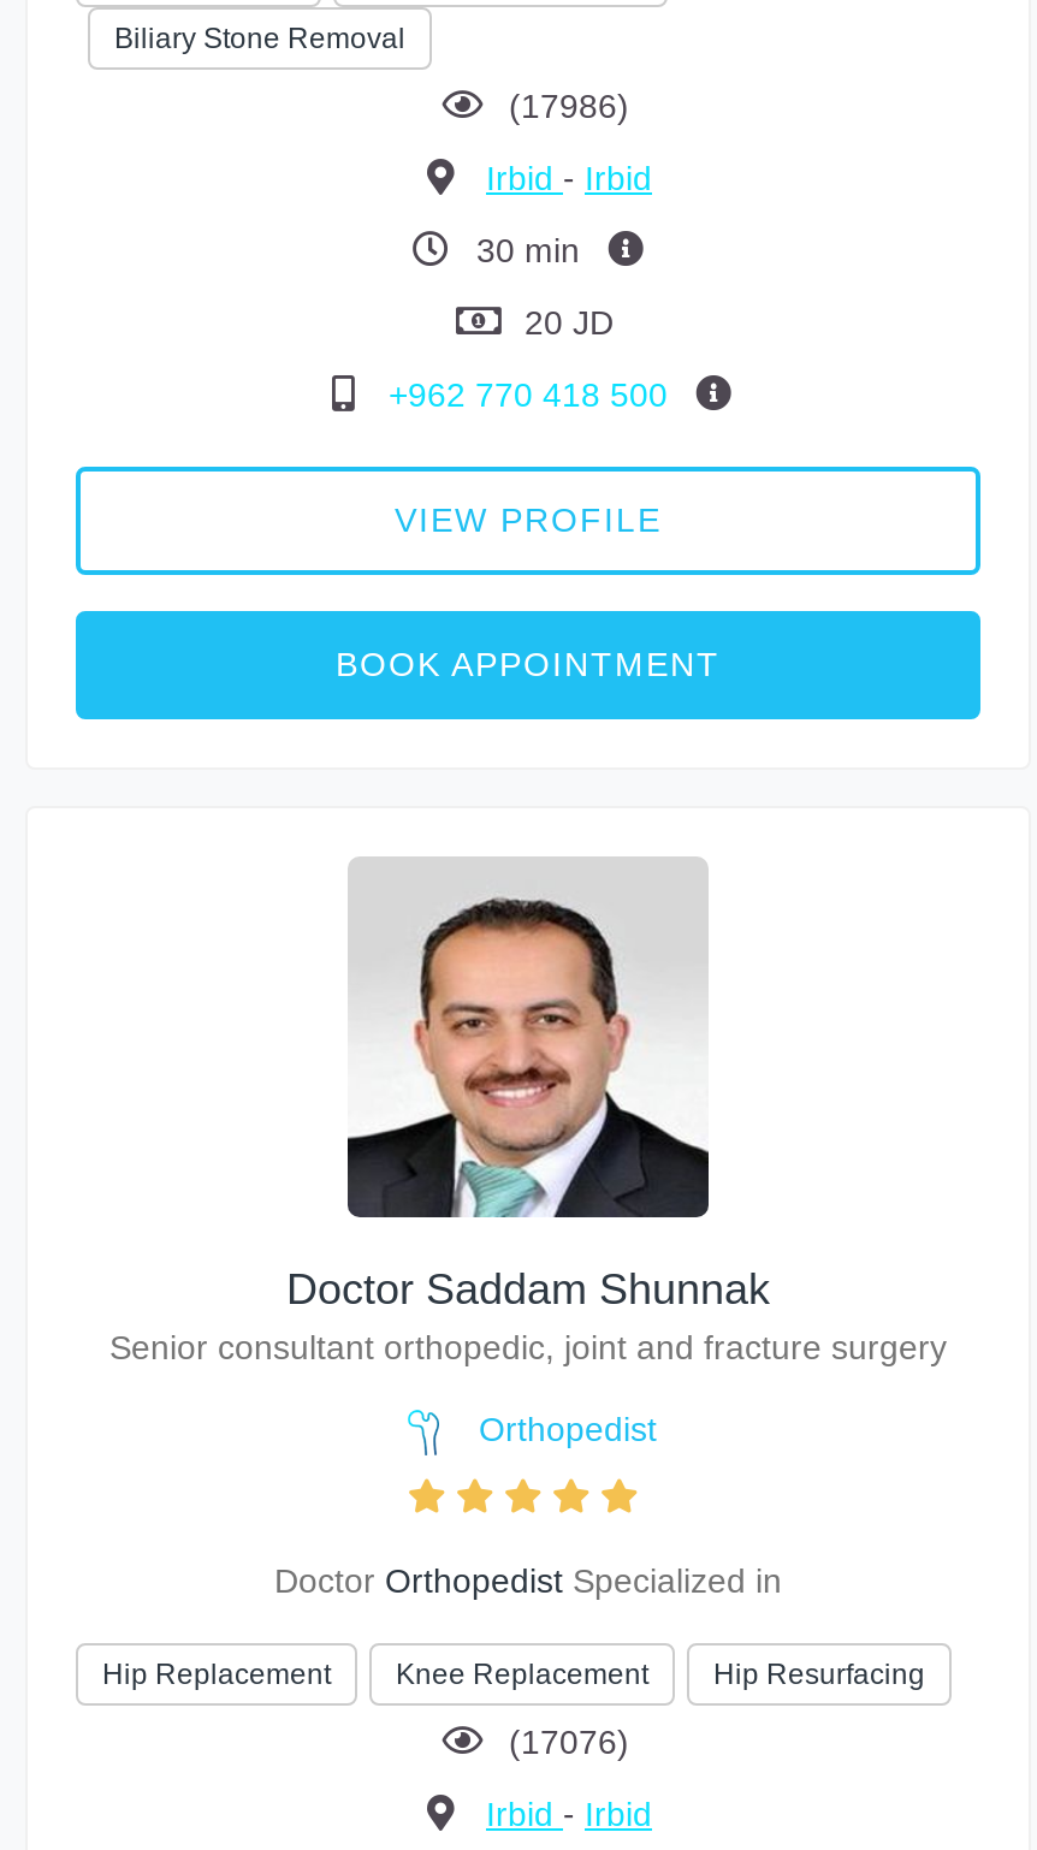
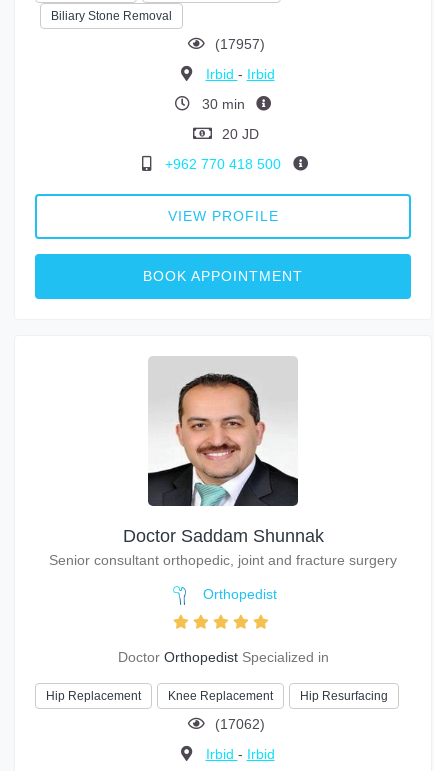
[499,86,629,125] (17986) -> [211,36,265,52] (17957)
[499,1722,629,1761] (17076) -> [211,716,265,732] (17062)

